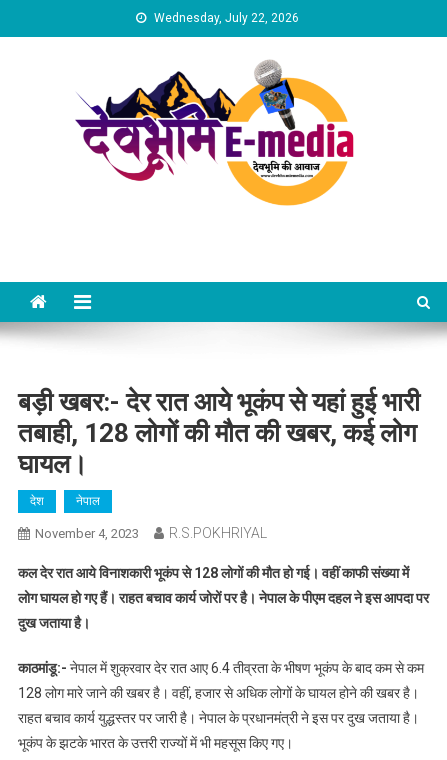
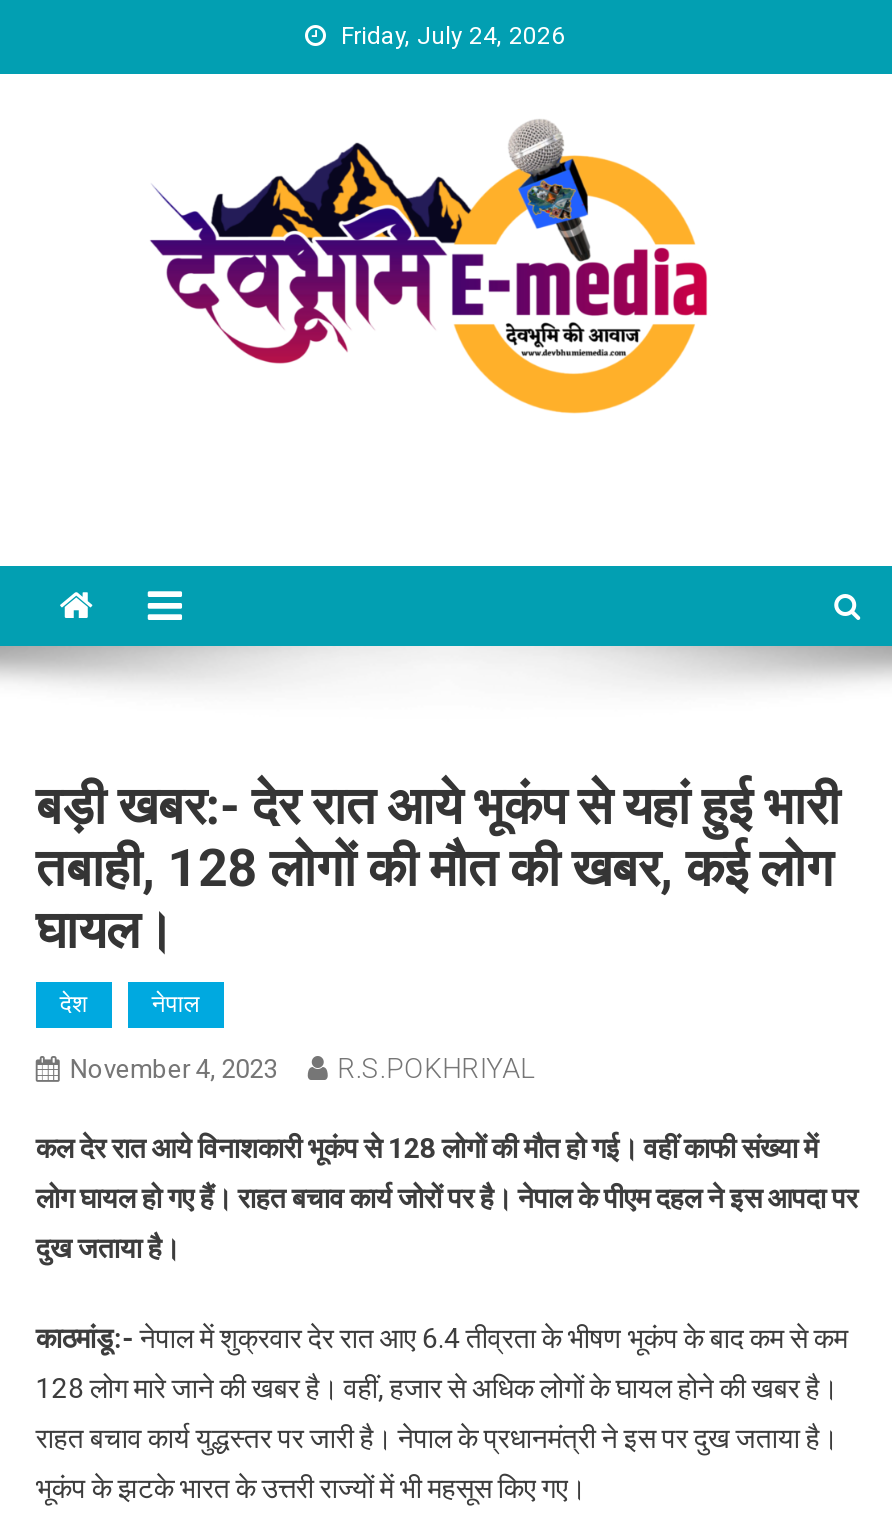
[154,11,299,25] Wednesday, July 22, 2026 -> [341,22,565,50] Friday, July 24, 2026

